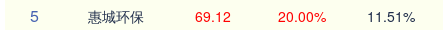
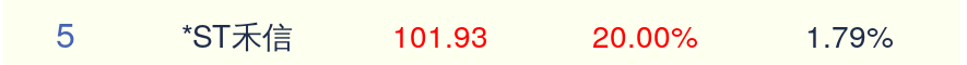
[88,6,230,26] 惠城环保 | 69.12 -> [181,13,488,56] *ST禾信 | 101.93
[366,6,414,26] 11.51% -> [805,13,893,56] 1.79%

